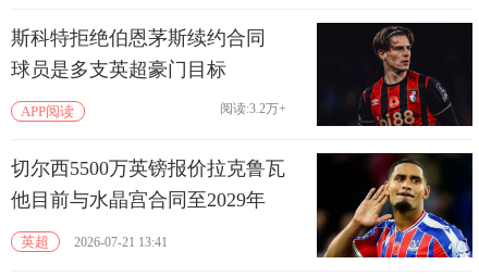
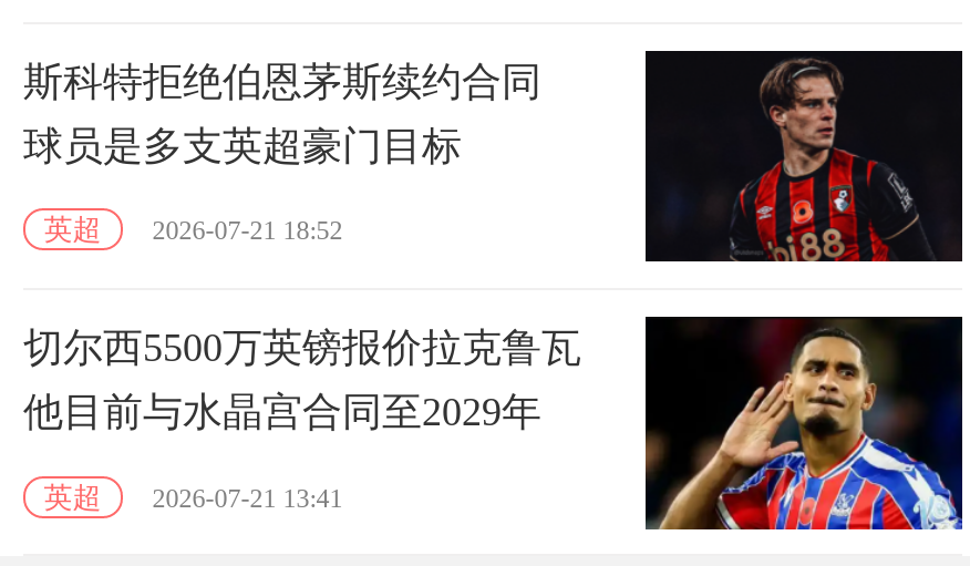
[21,100,287,119] APP阅读 | 阅读:3.2万+ -> [44,213,343,246] 英超 | 2026-07-21 18:52

